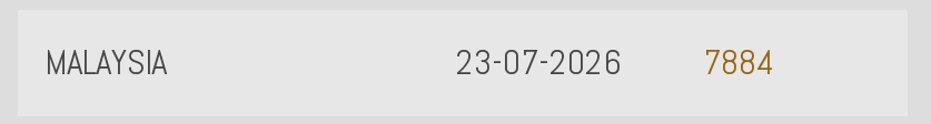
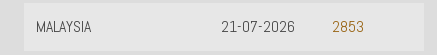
[456,40,621,85] 23-07-2026 -> [221,17,295,37] 21-07-2026
[703,41,774,86] 7884 -> [332,17,364,37] 2853

